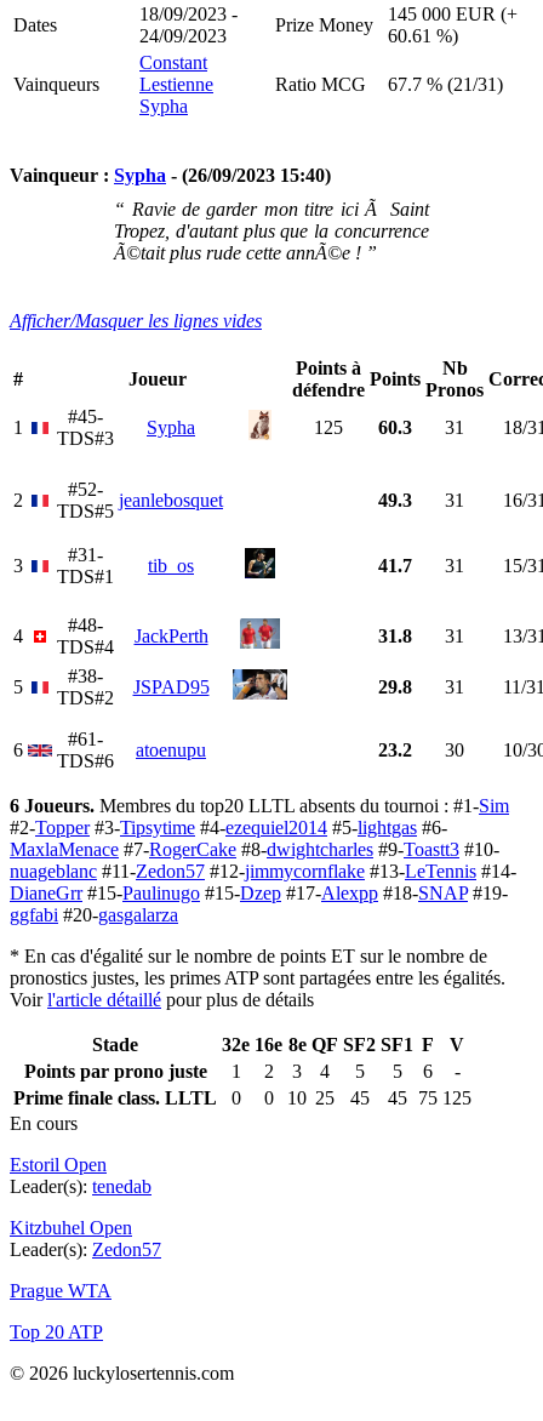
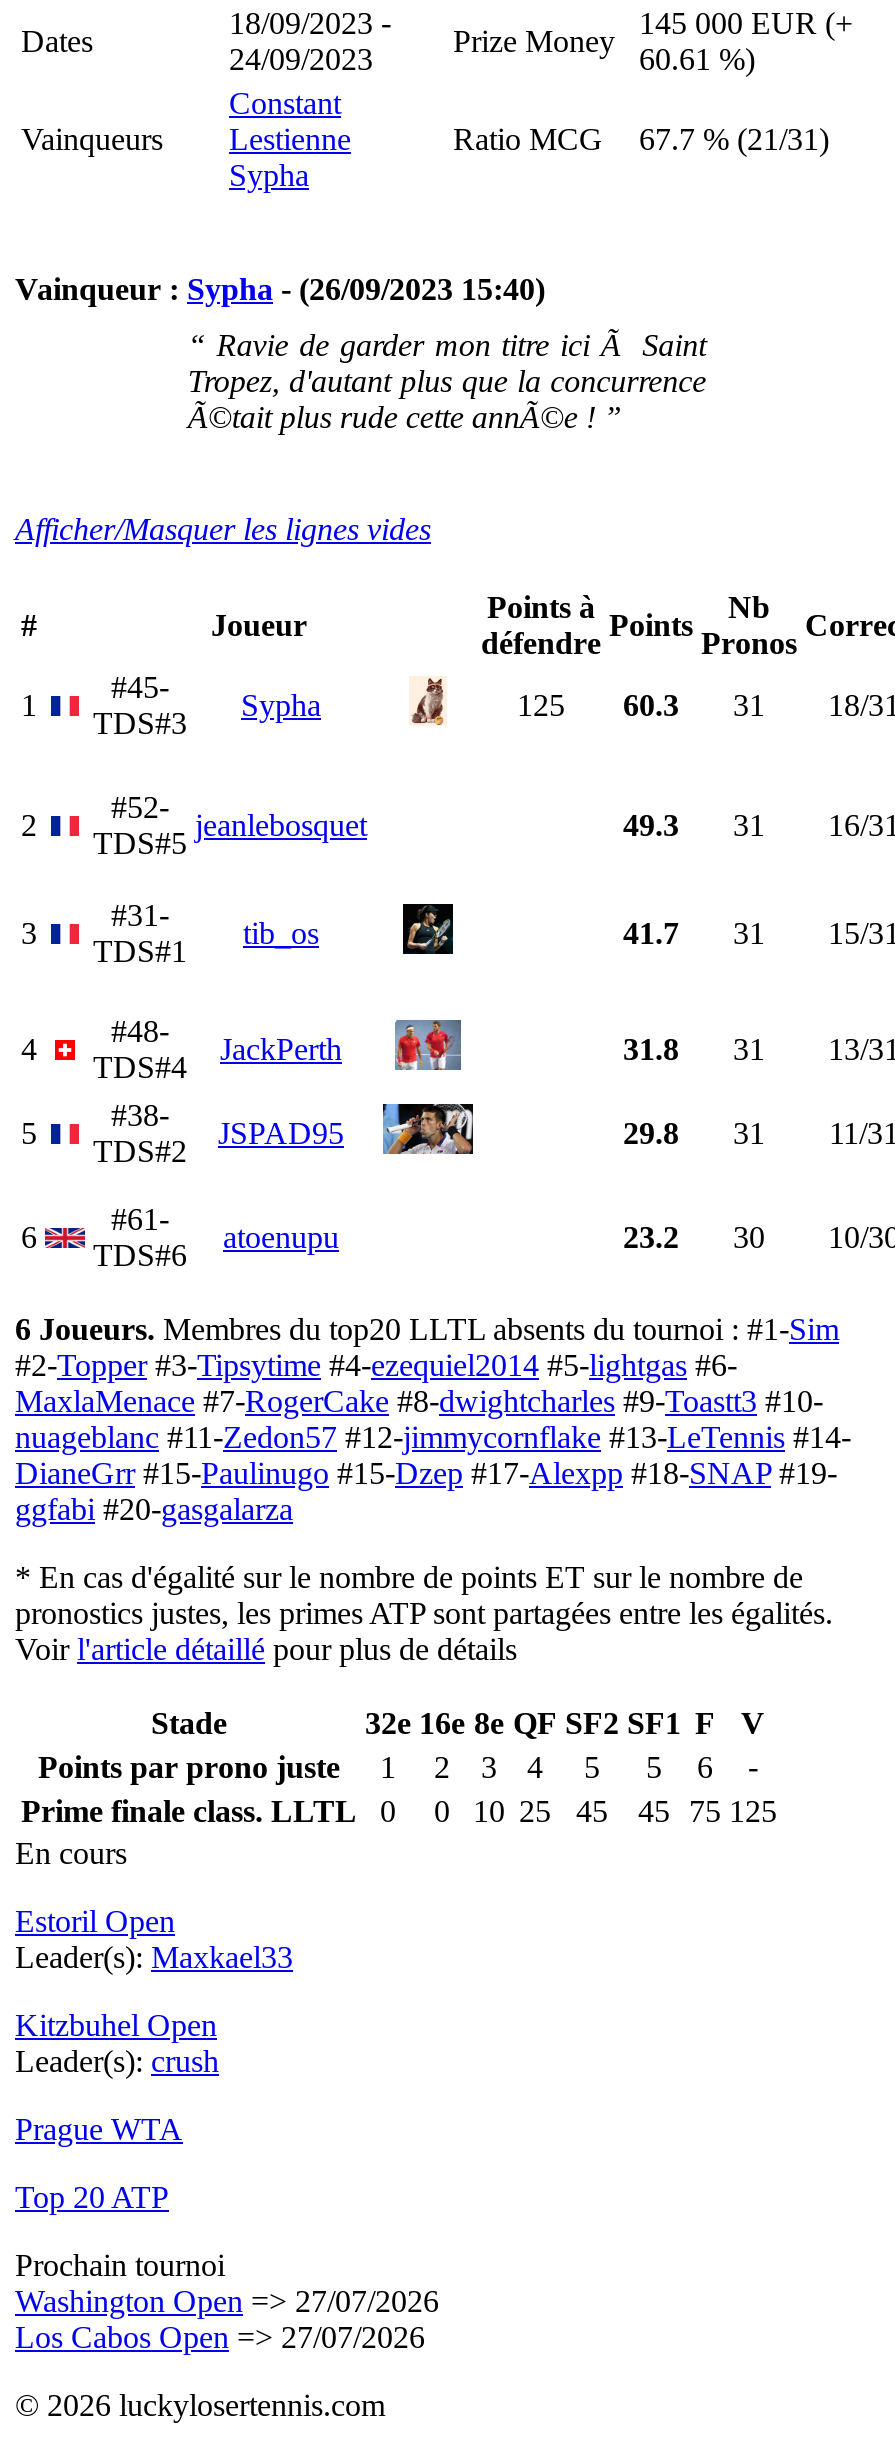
[10,1176,152,1197] Leader(s): tenedab -> [15,1940,293,1974] Leader(s): Maxkael33
[10,1239,161,1260] Leader(s): Zedon57 -> [15,2044,219,2078] Leader(s): crush
none -> [15,2248,439,2354] Prochain tournoi | Washington Open => 27/07/2026 | Los Cabos Open => 27/07/2026

